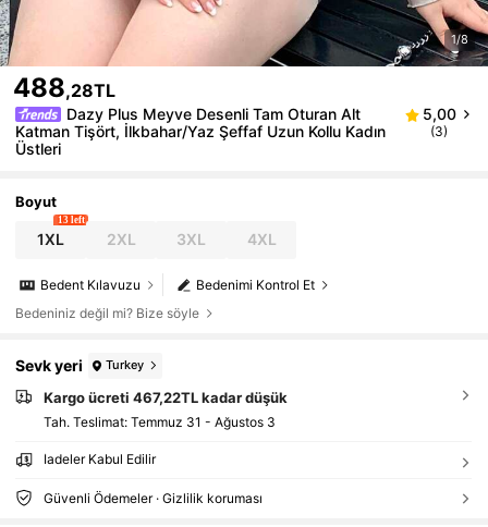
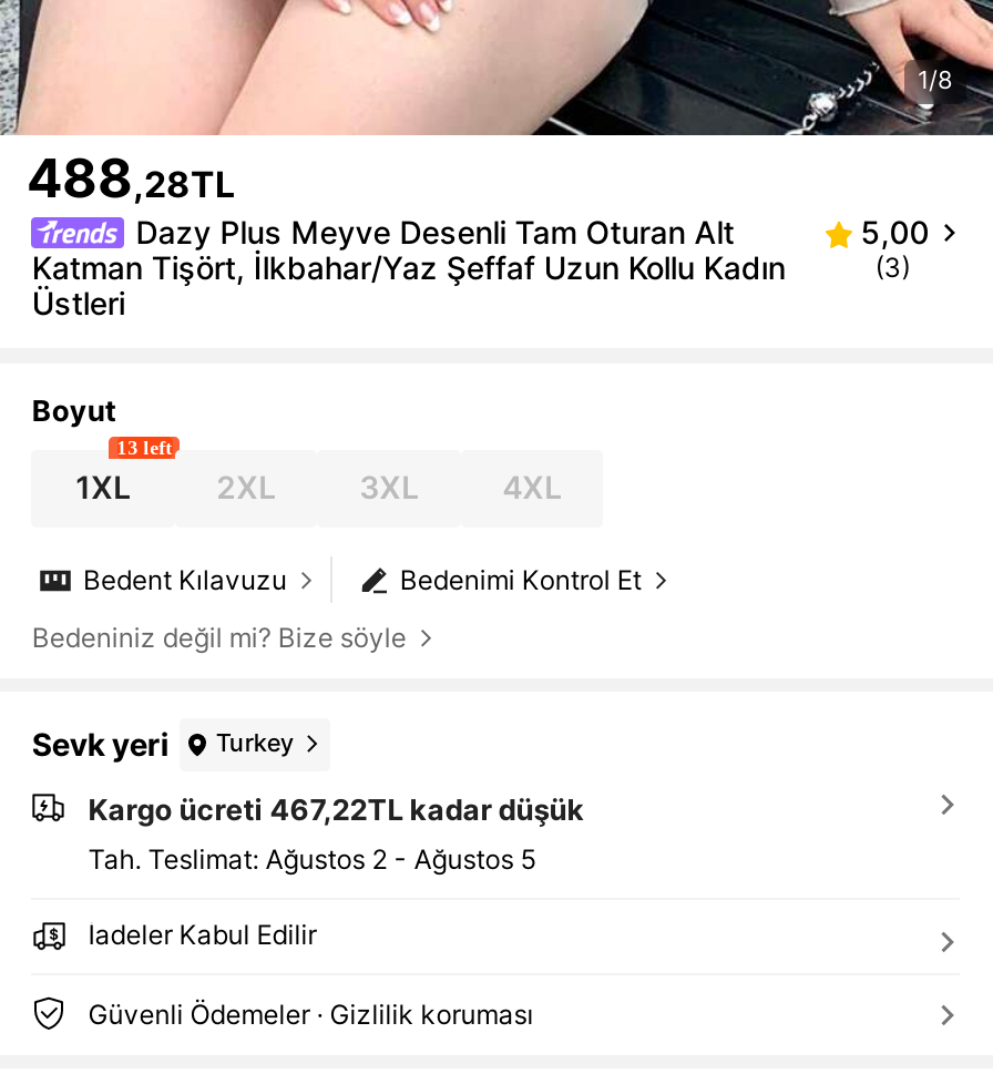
[43,413,275,430] Tah. Teslimat: Temmuz 31 - Ağustos 3 -> [88,841,536,874] Tah. Teslimat: Ağustos 2 - Ağustos 5

